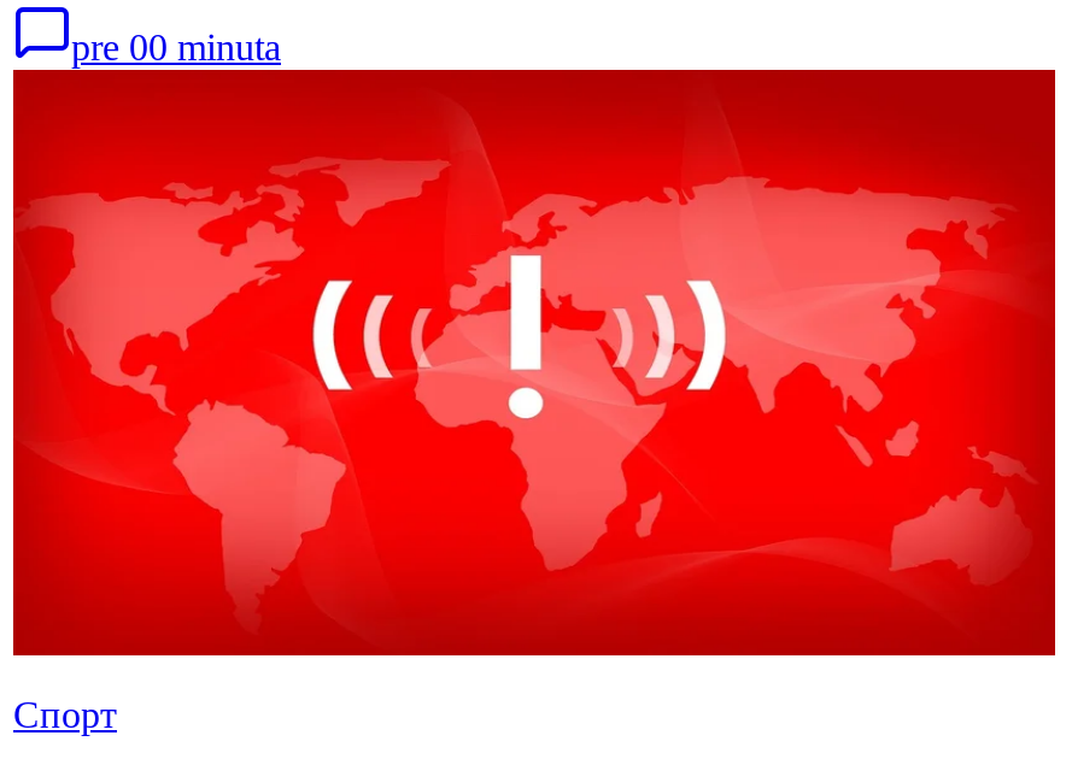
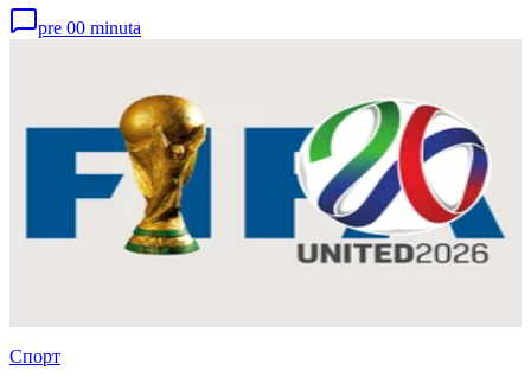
[11,67,1058,658] [image] -> [9,39,522,327] [image]

